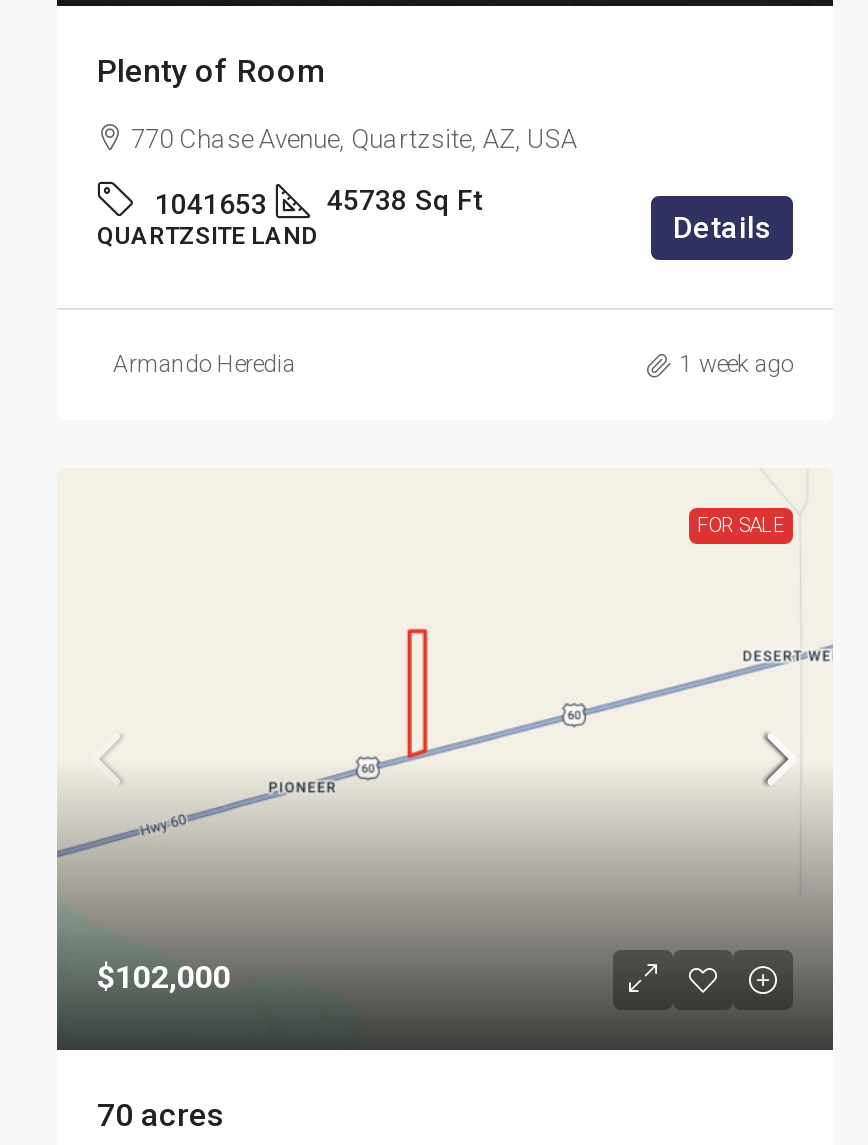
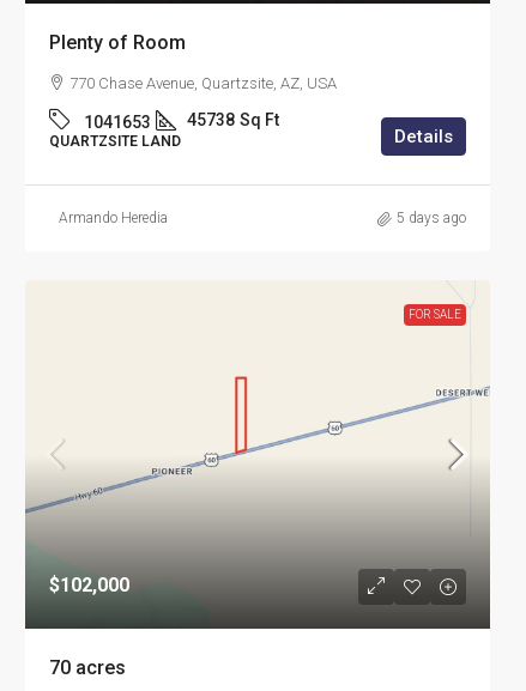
[679,351,793,379] 1 week ago -> [397,210,466,227] 5 days ago

